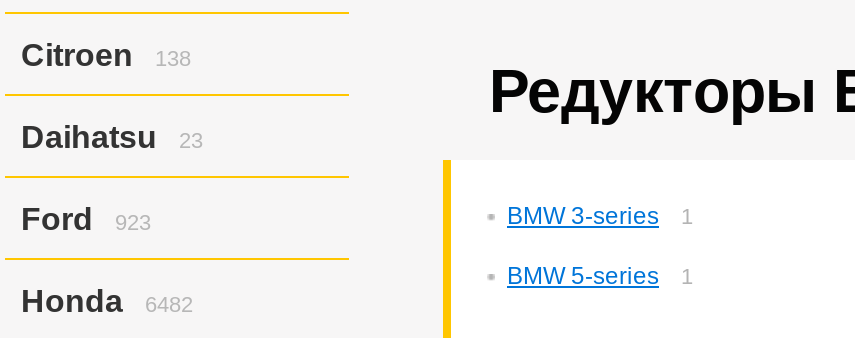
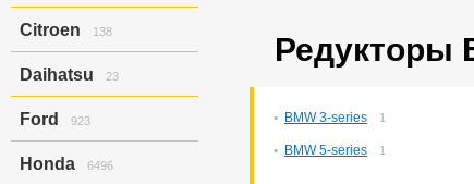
[145,292,193,316] 6482 -> [87,159,113,172] 6496

